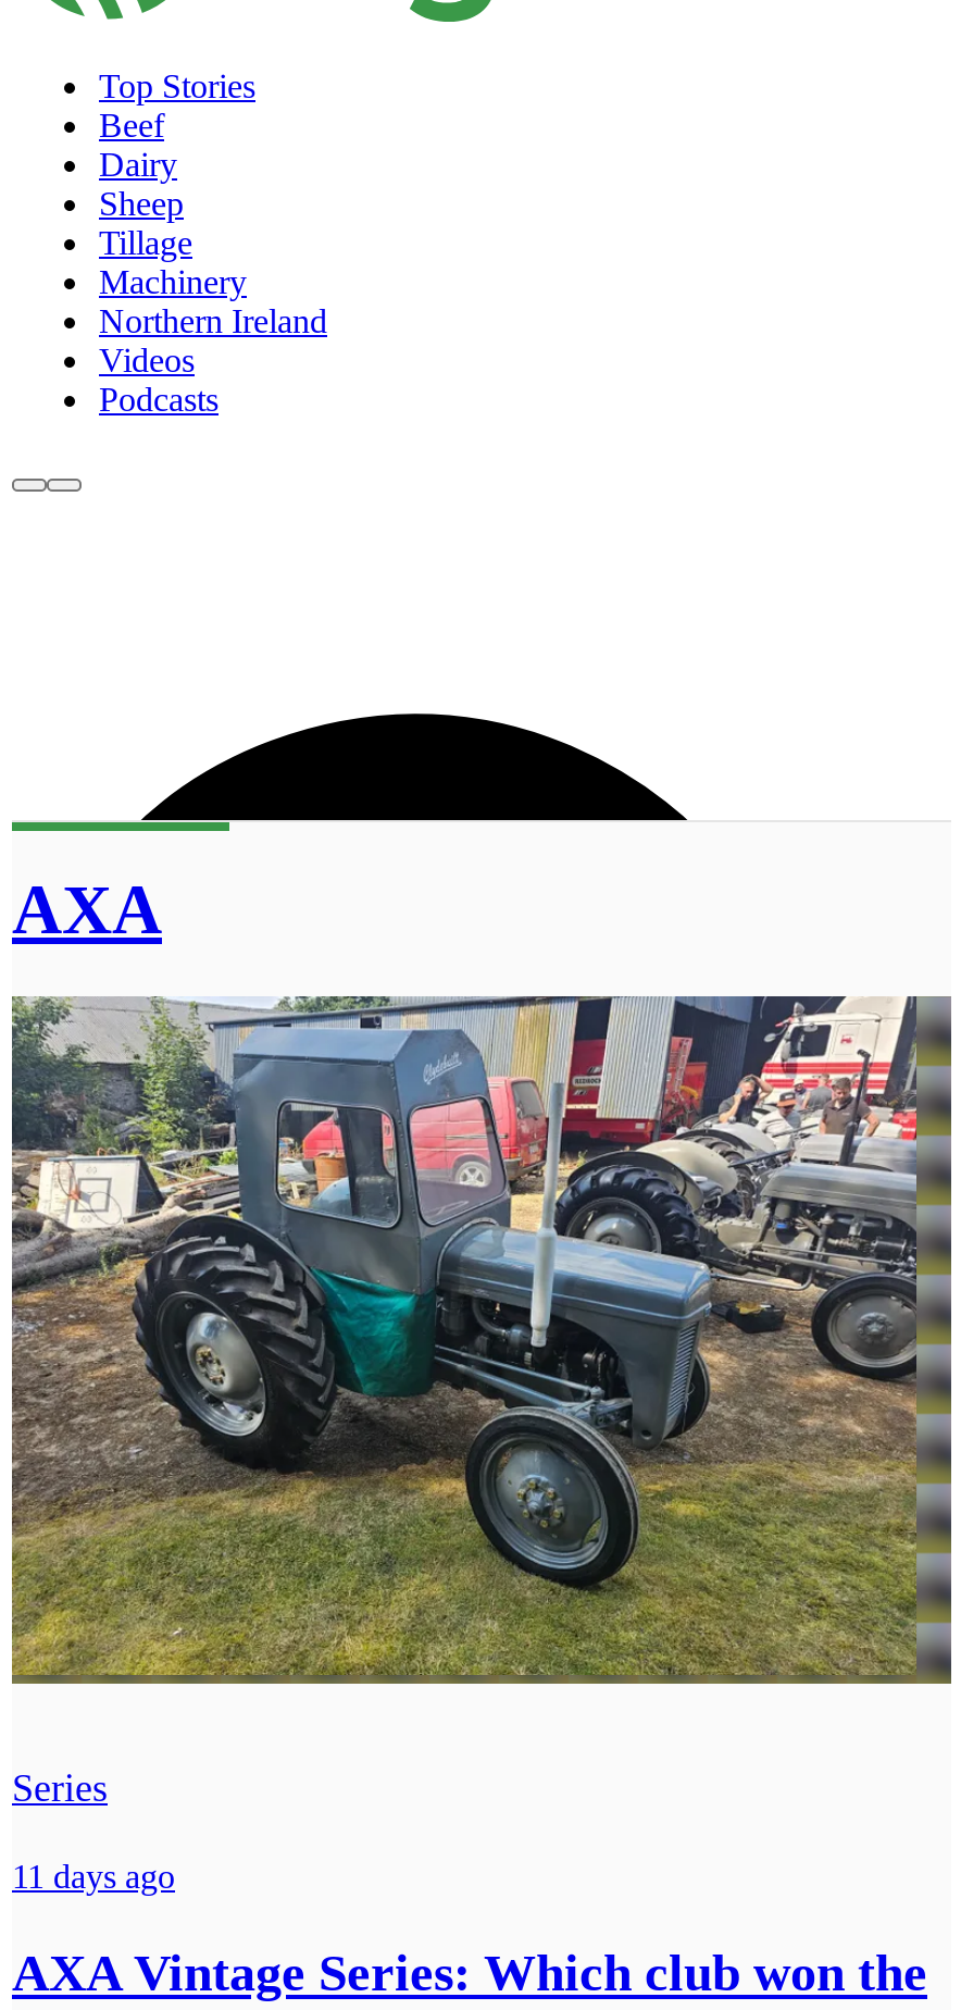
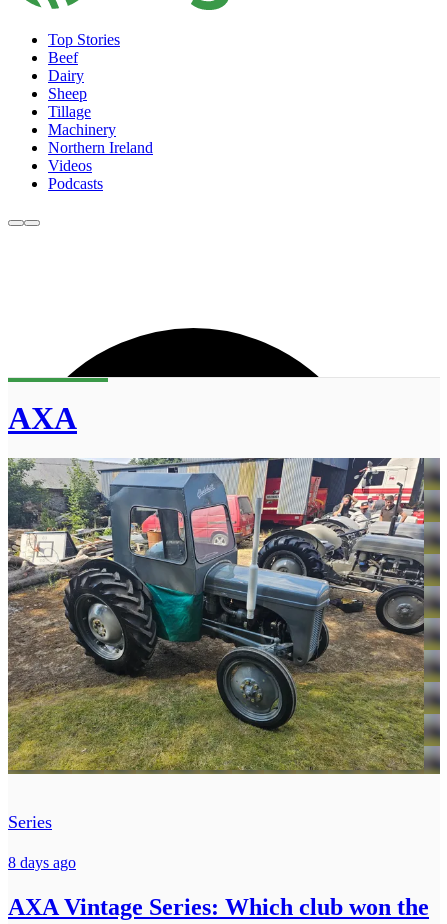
[12,1858,175,1895] 11 days ago -> [8,854,76,871] 8 days ago

